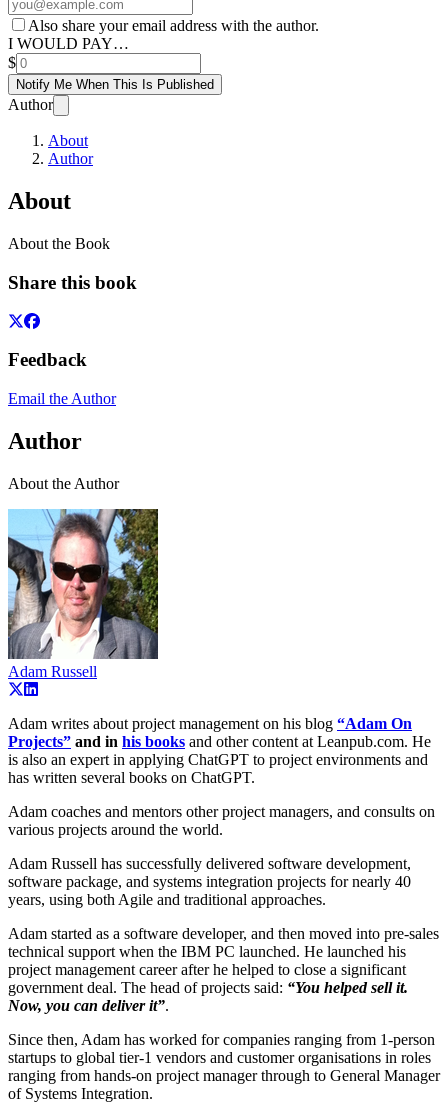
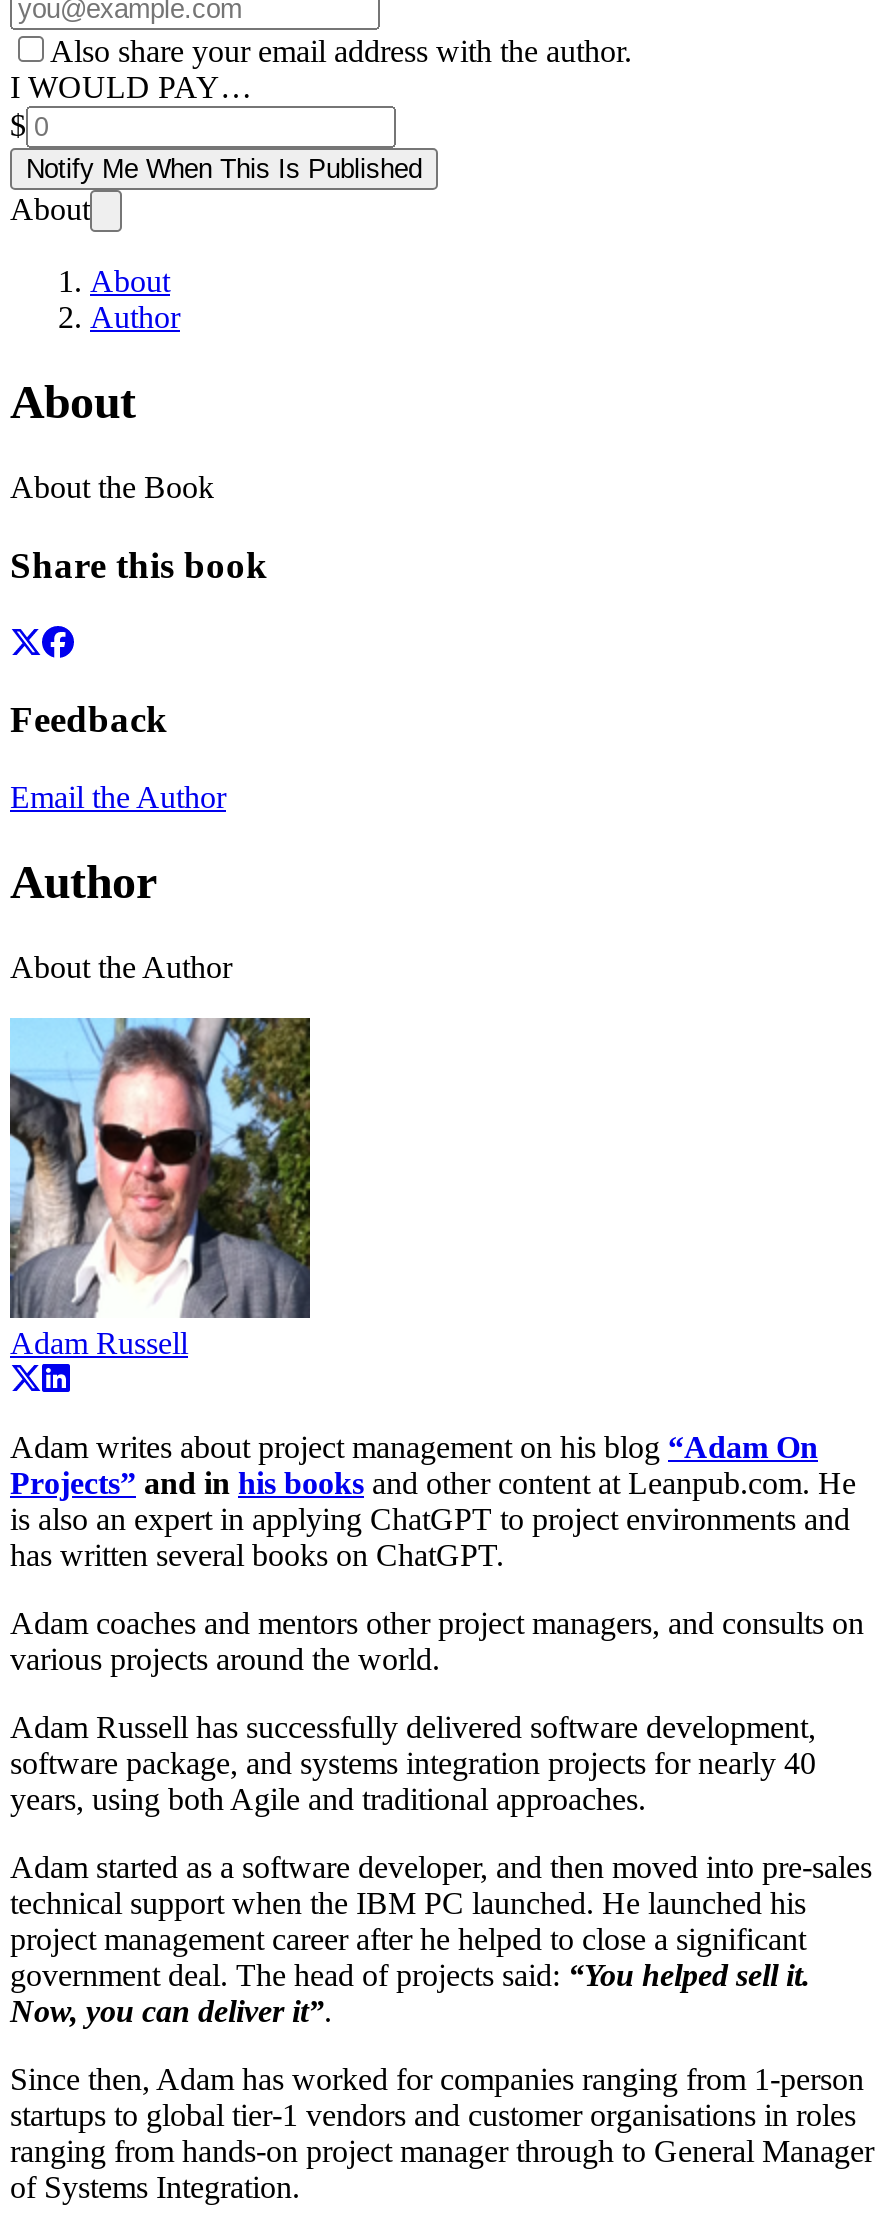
[8,96,53,113] Author -> [10,193,90,227] About

